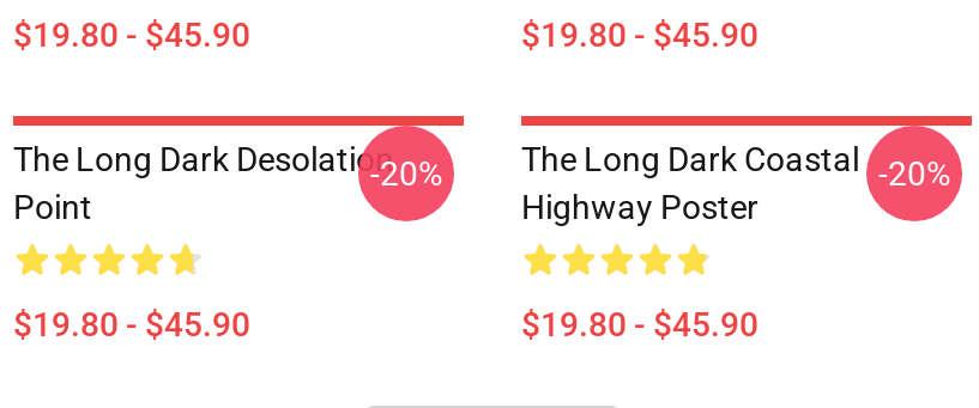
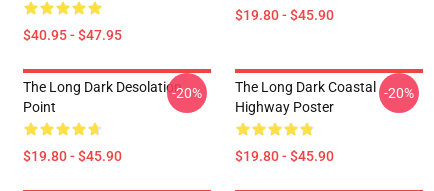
[13,16,250,54] $19.80 - $45.90 -> [23,27,122,43] $40.95 - $47.95

